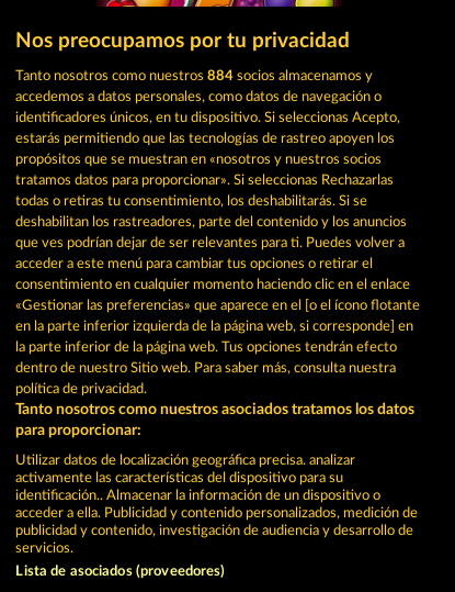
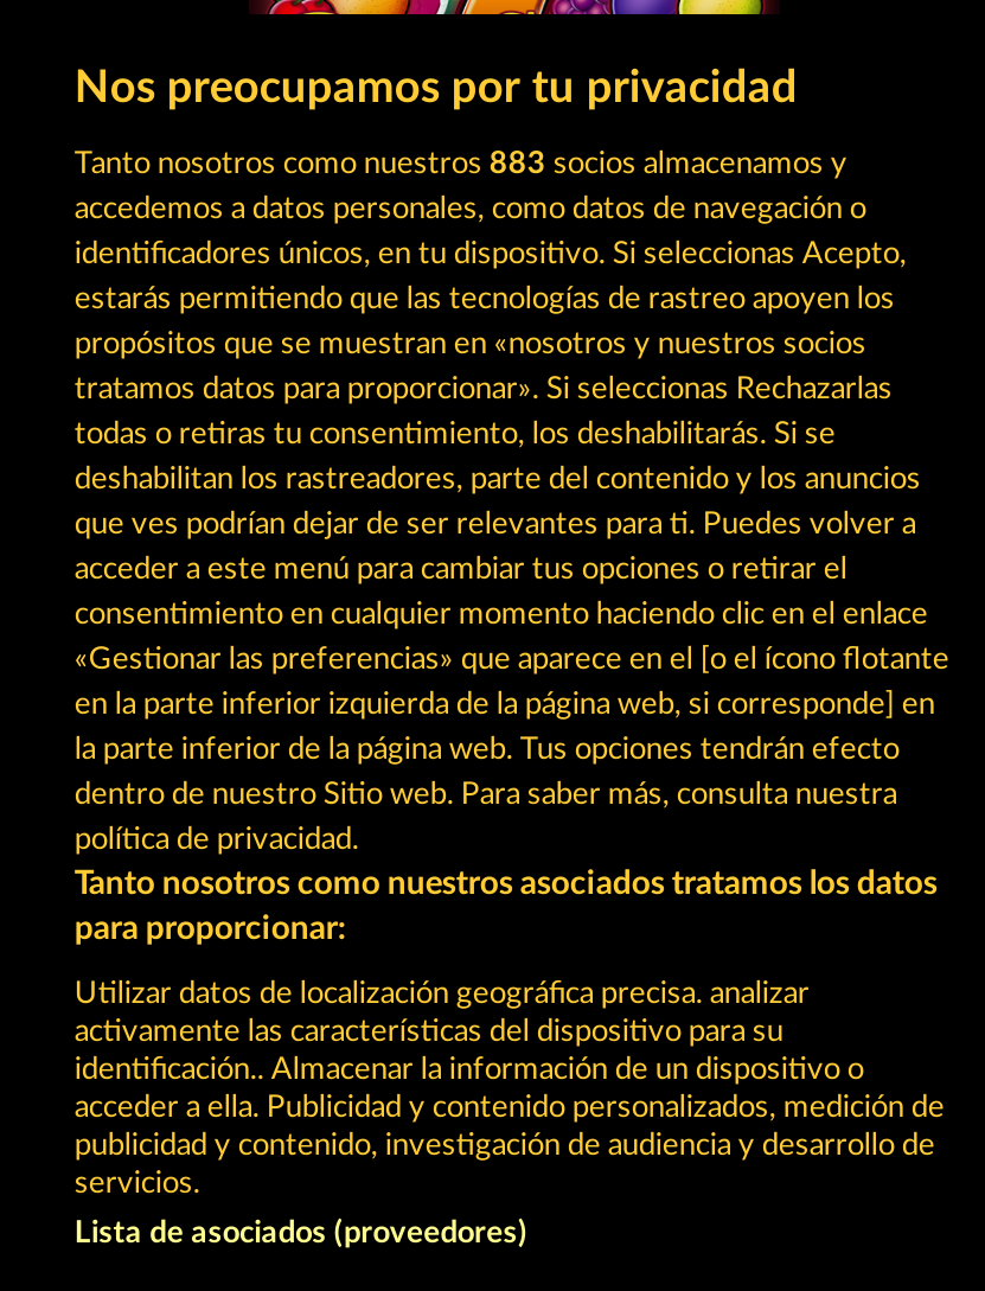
[16,69,373,83] Tanto nosotros como nuestros 884 socios almacenamos y -> [74,149,847,180] Tanto nosotros como nuestros 883 socios almacenamos y

